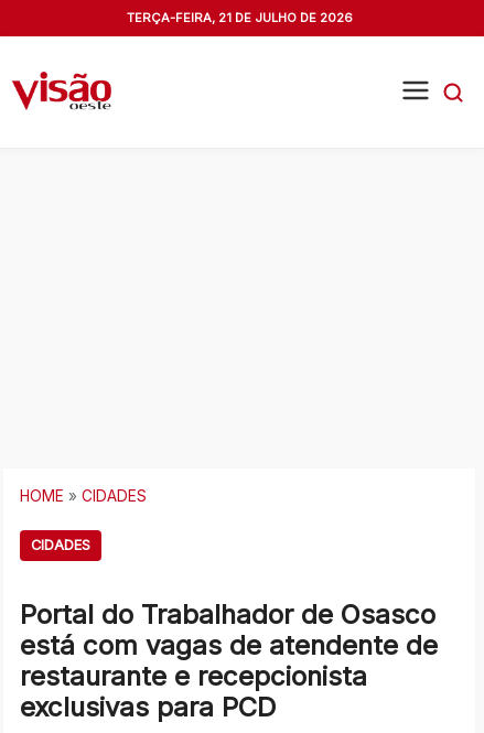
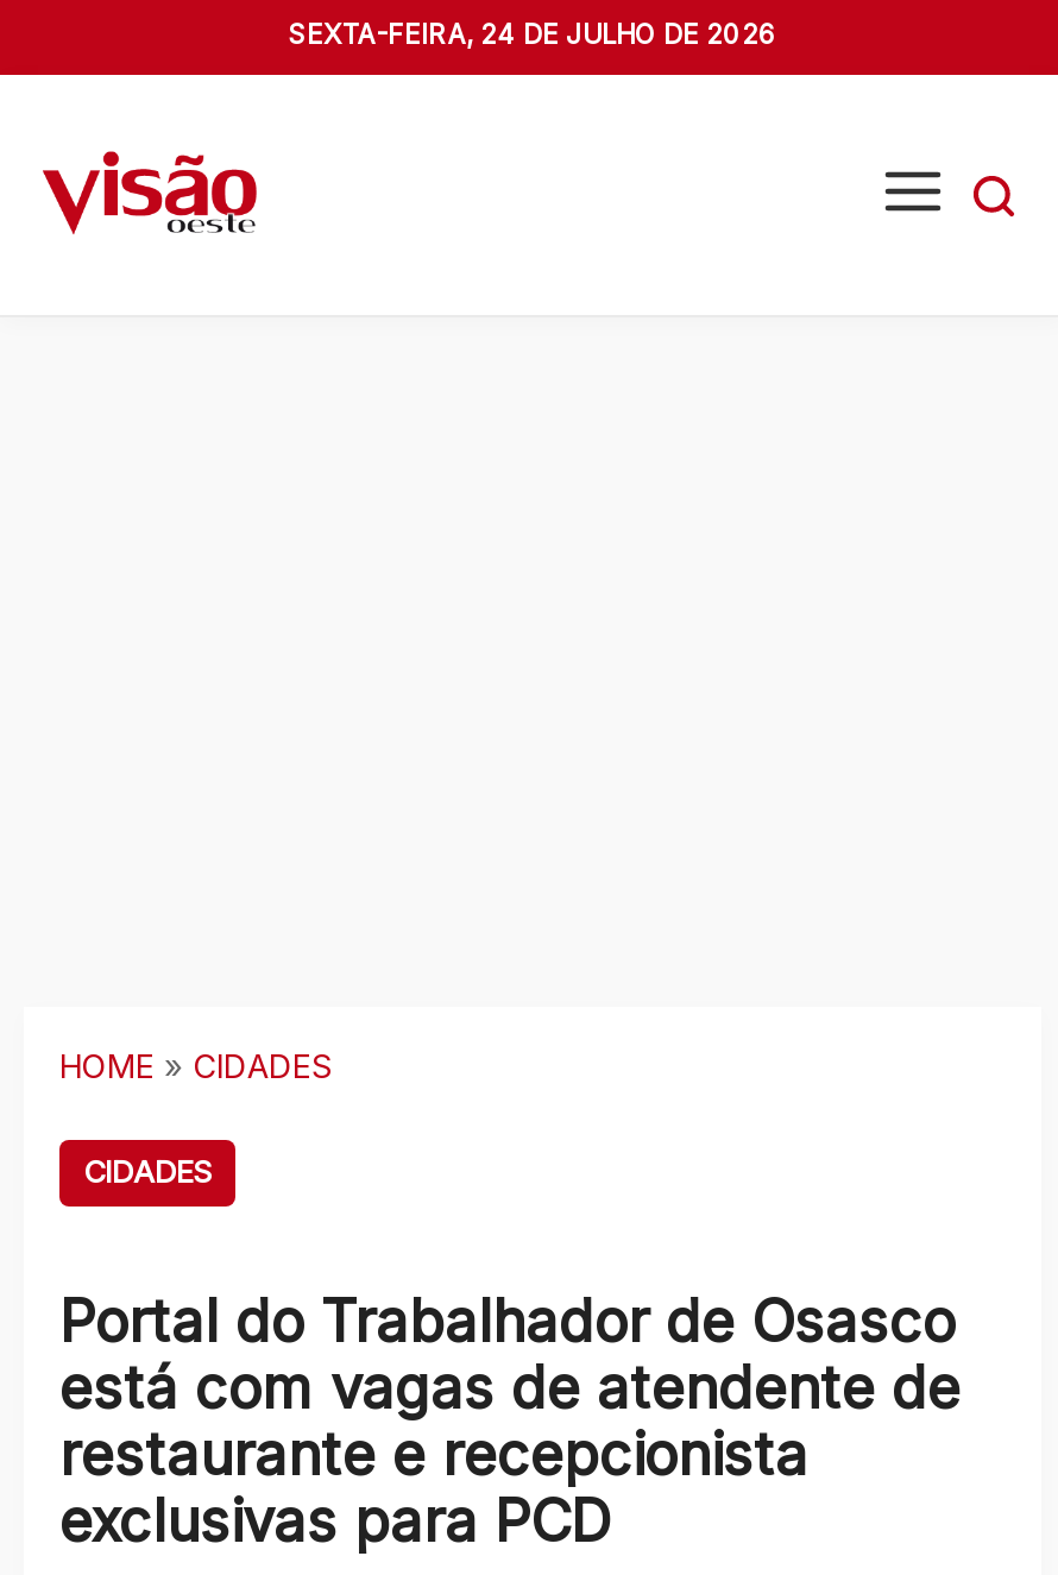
[126,10,352,25] TERÇA-FEIRA, 21 DE JULHO DE 2026 -> [288,18,777,51] SEXTA-FEIRA, 24 DE JULHO DE 2026

